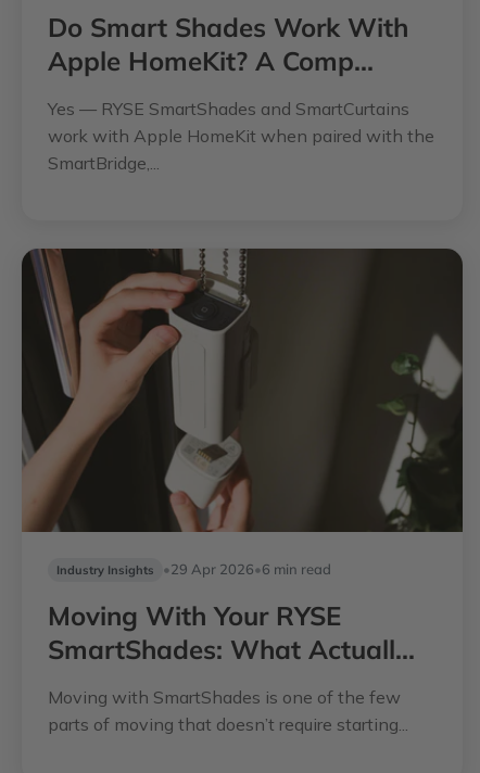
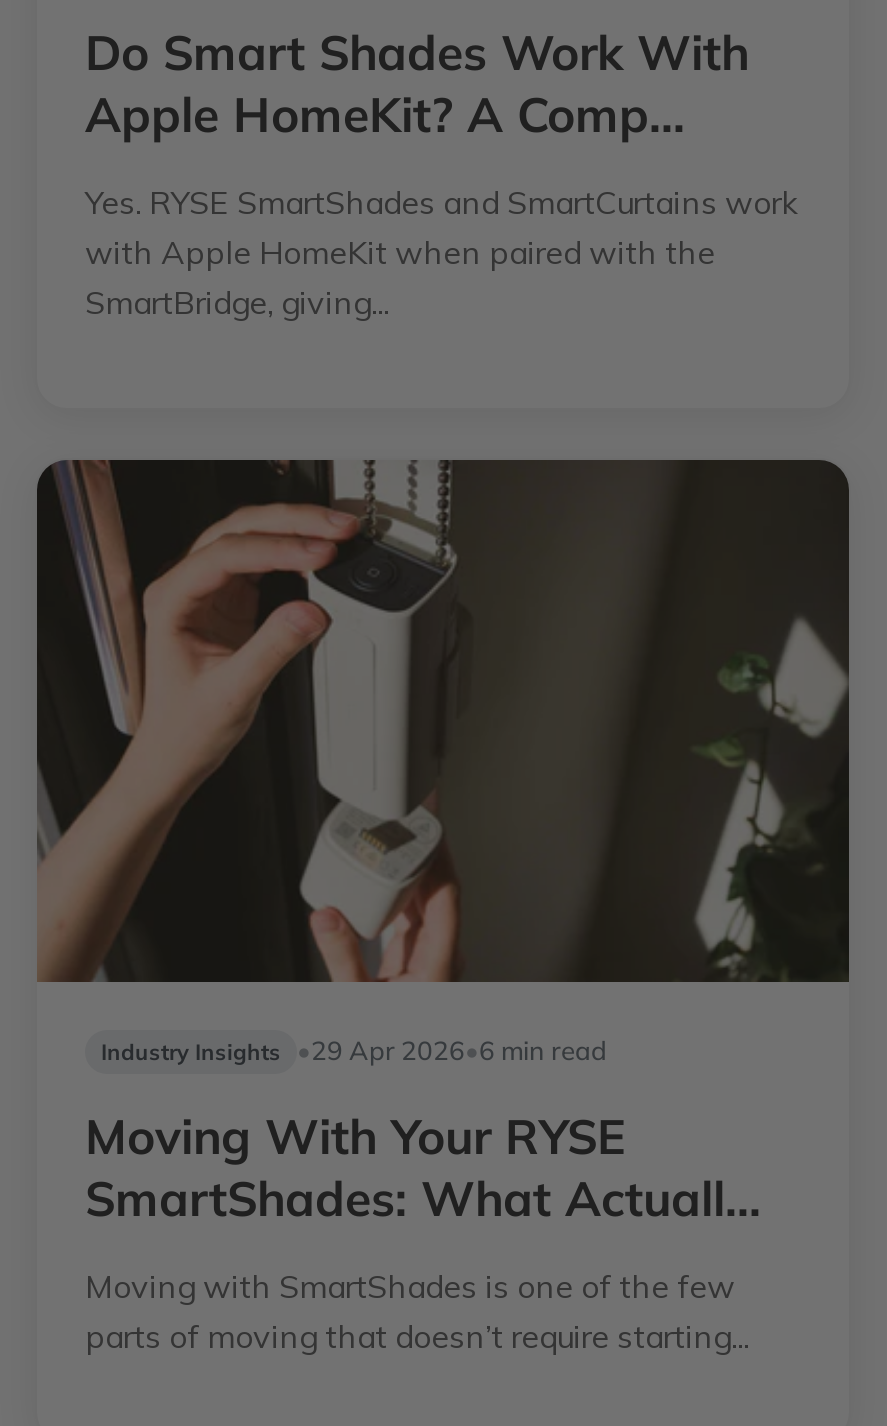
[48,97,434,173] Yes — RYSE SmartShades and SmartCurtains | work with Apple HomeKit when paired with the | SmartBridge,... -> [85,182,799,322] Yes. RYSE SmartShades and SmartCurtains work | with Apple HomeKit when paired with the | SmartBridge, giving...

